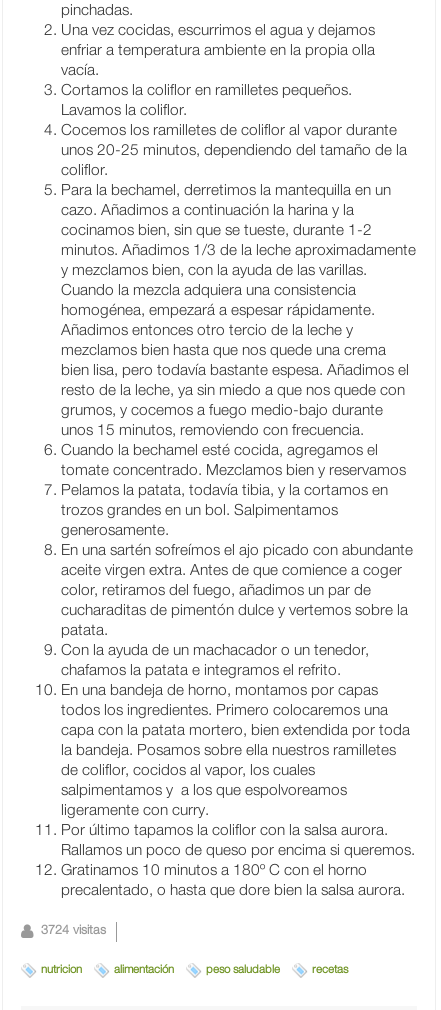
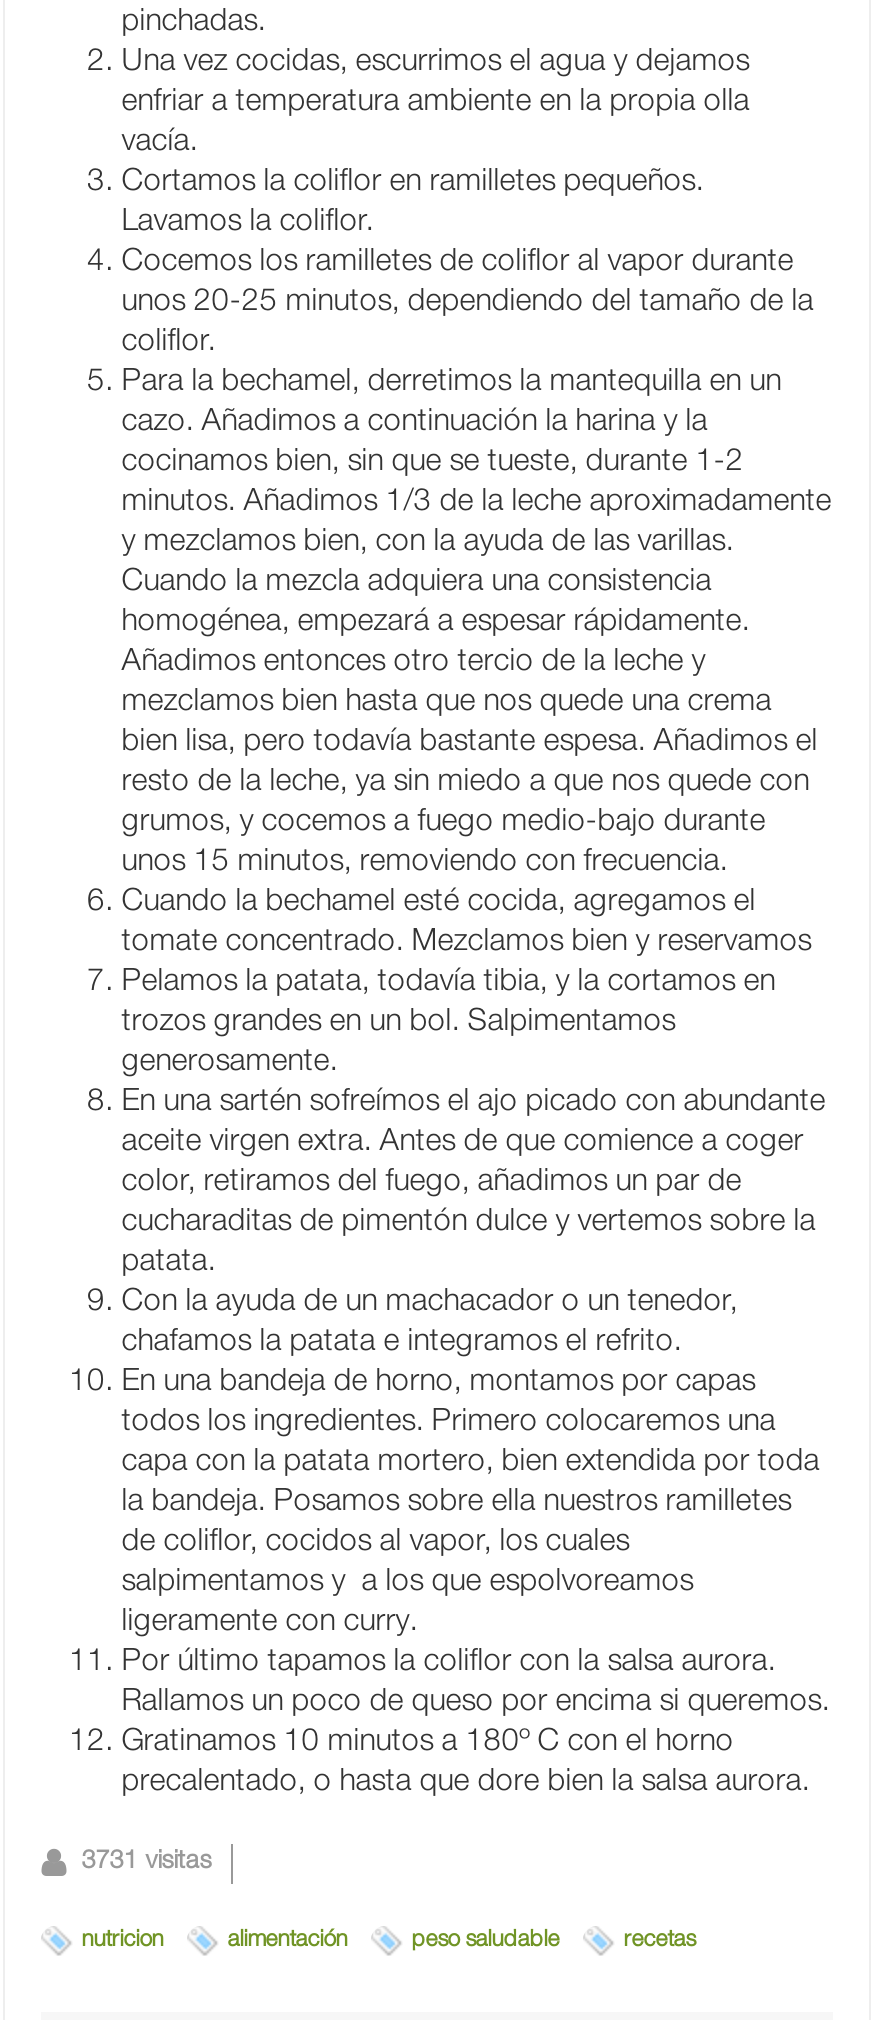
[41,925,106,938] 3724 visitas -> [81,1850,211,1876] 3731 visitas

